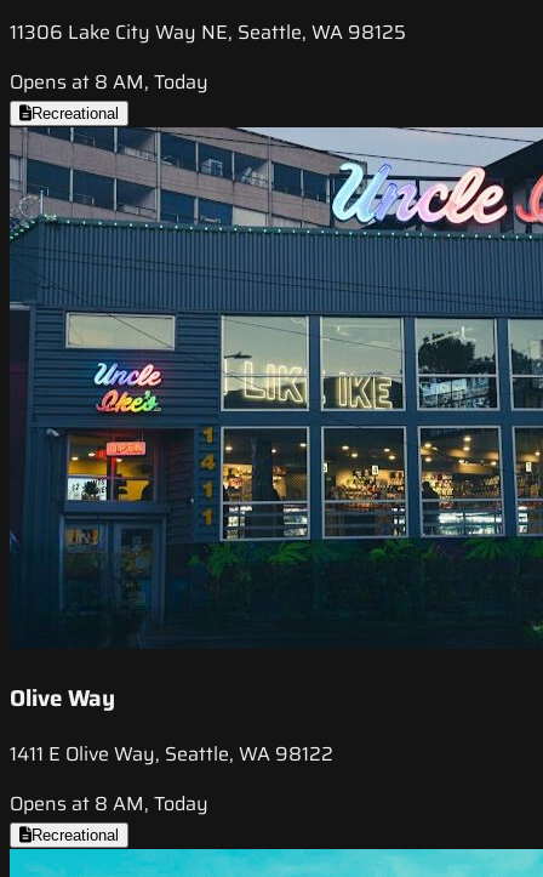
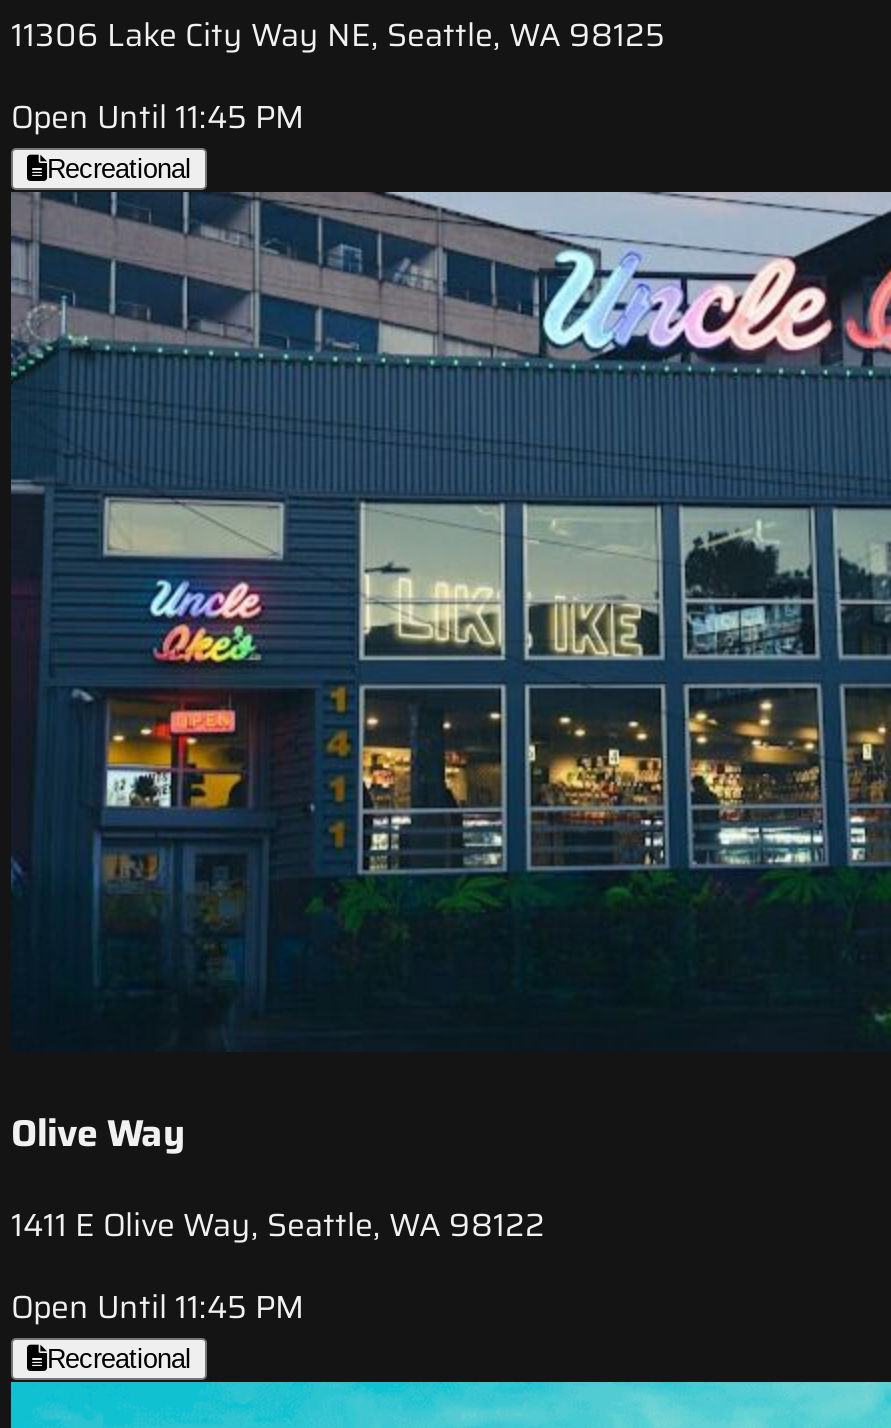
[10,67,208,98] Opens at 8 AM, Today -> [11,93,305,143] Open Until 11:45 PM
[10,788,208,819] Opens at 8 AM, Today -> [11,1282,305,1332] Open Until 11:45 PM

